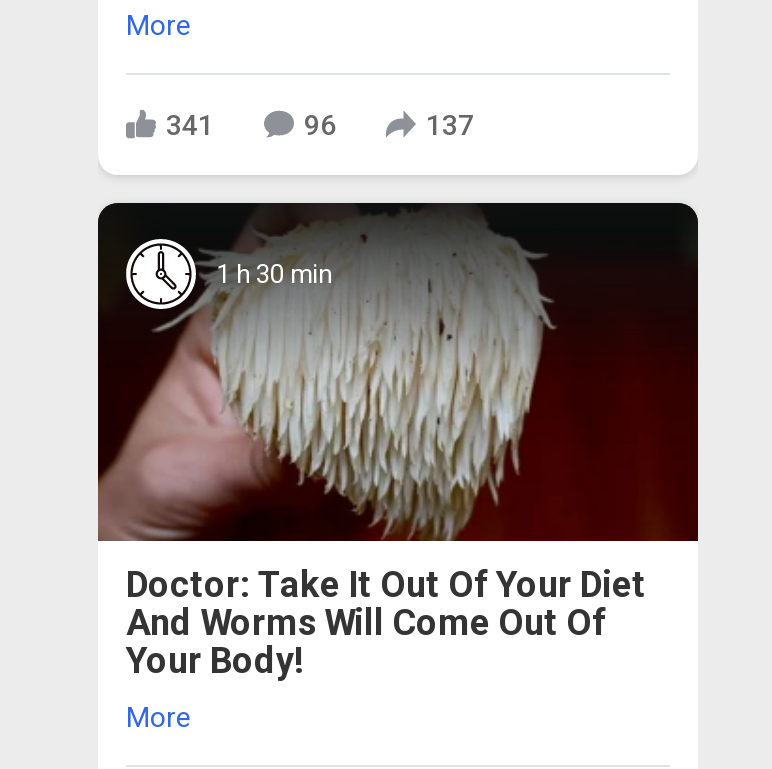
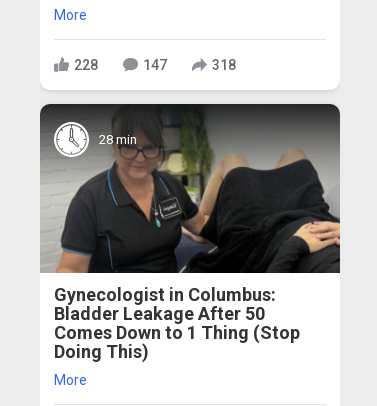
[166,108,474,140] 341 | 96 | 137 -> [74,57,236,73] 228 | 147 | 318
[96,211,698,541] [image] | 1 h 30 min -> [40,108,341,274] [image] | 28 min
[126,563,646,681] Doctor: Take It Out Of Your Diet | And Worms Will Come Out Of | Your Body! -> [54,284,300,362] Gynecologist in Columbus: | Bladder Leakage After 50 | Comes Down to 1 Thing (Stop | Doing This)

